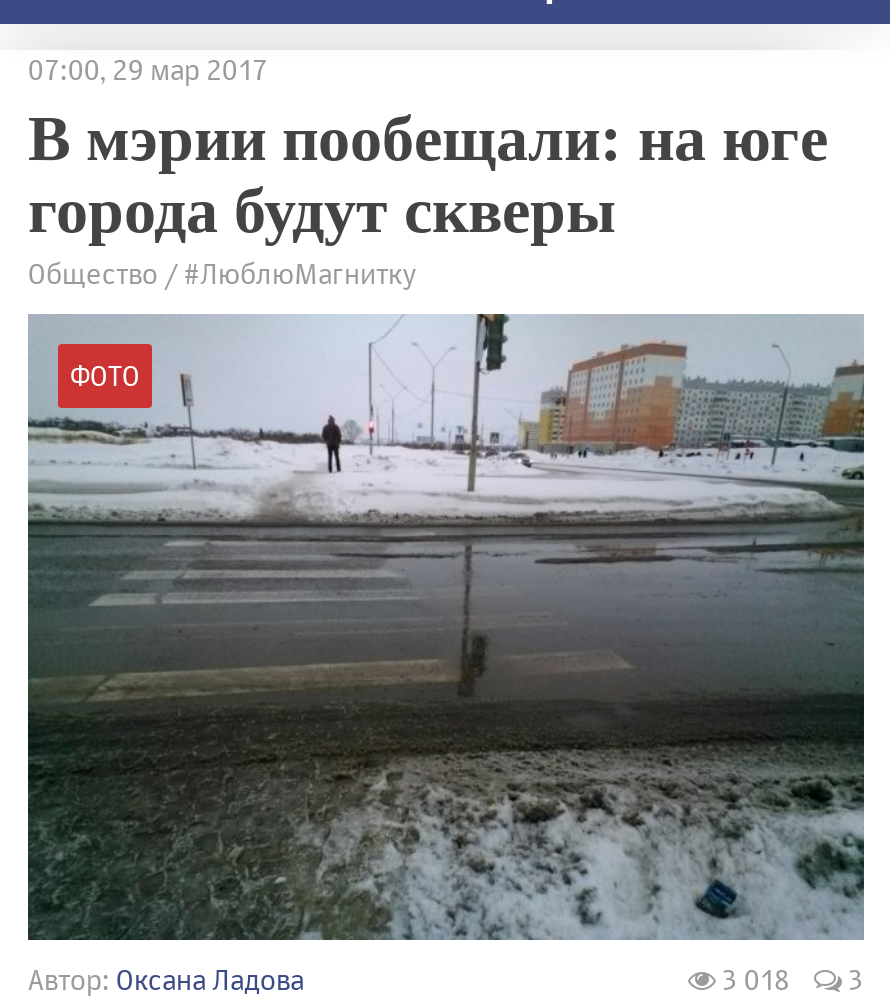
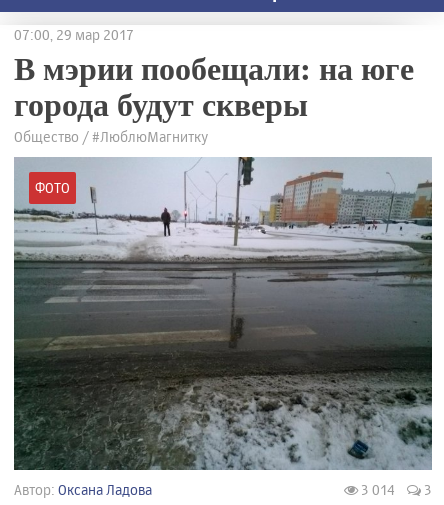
[716,962,864,996] 3 018 3 -> [358,481,432,498] 3 014 3

